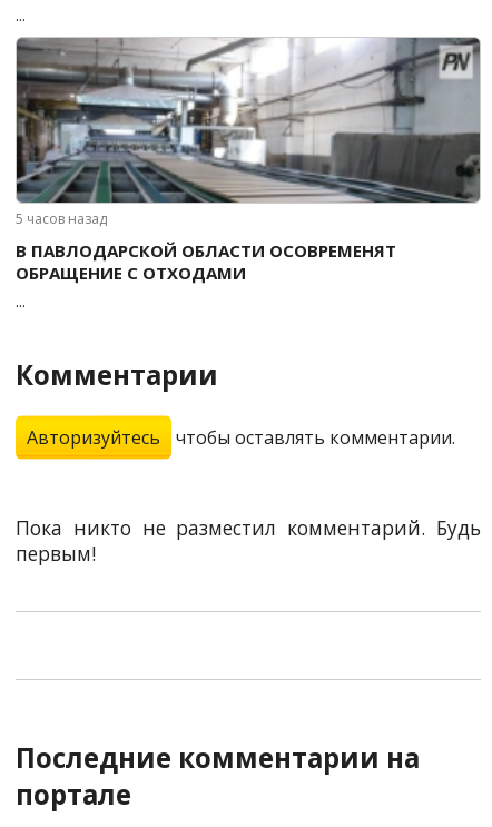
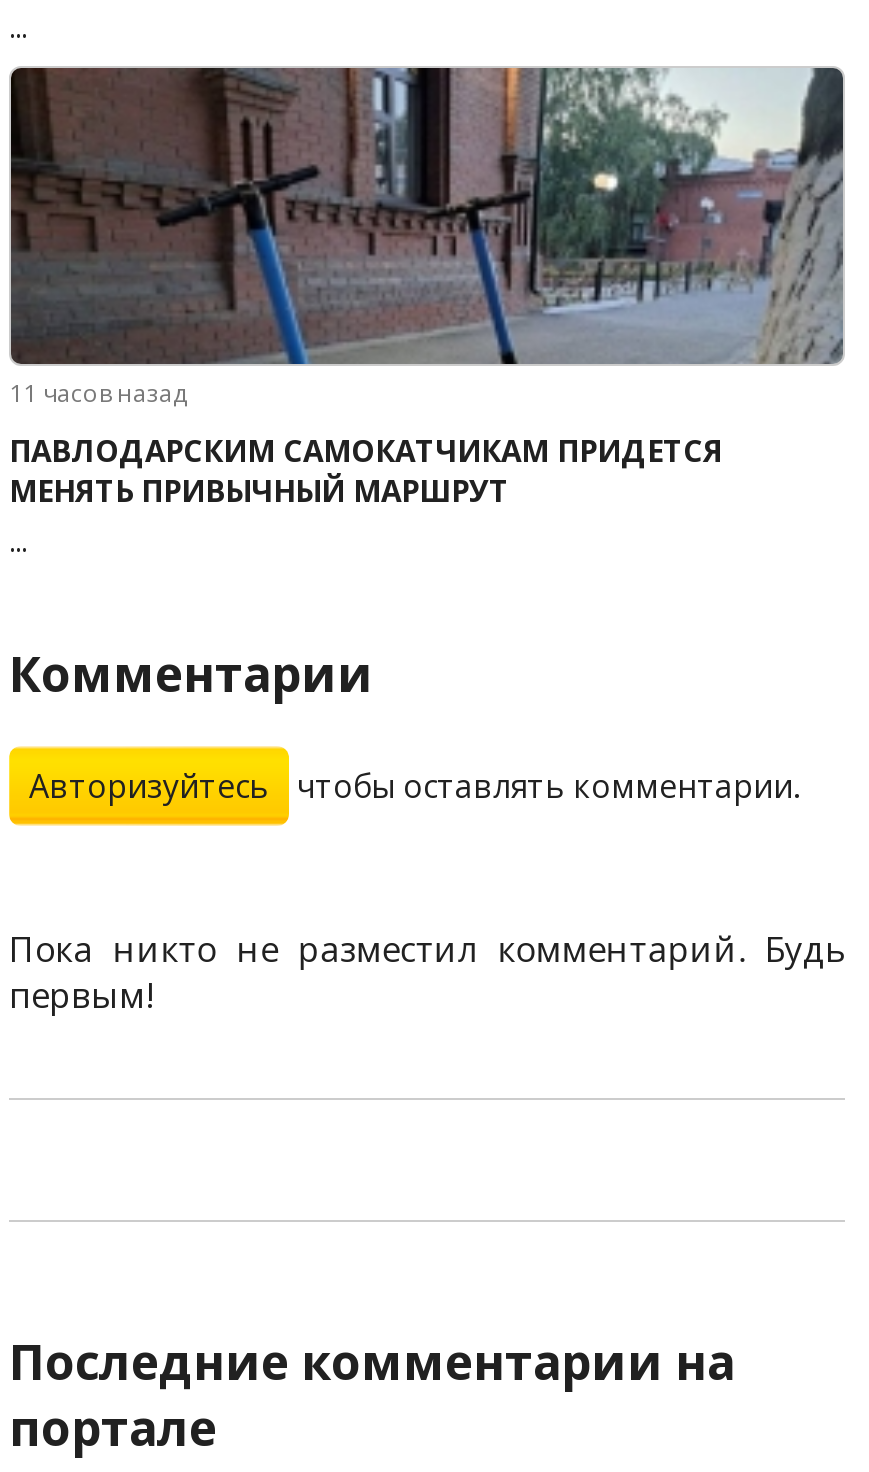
[16,37,480,228] [image] | 5 часов назад -> [9,66,845,410] [image] | 11 часов назад
[16,239,396,284] В ПАВЛОДАРСКОЙ ОБЛАСТИ ОСОВРЕМЕНЯТ | ОБРАЩЕНИЕ С ОТХОДАМИ -> [9,430,723,510] ПАВЛОДАРСКИМ САМОКАТЧИКАМ ПРИДЕТСЯ | МЕНЯТЬ ПРИВЫЧНЫЙ МАРШРУТ

